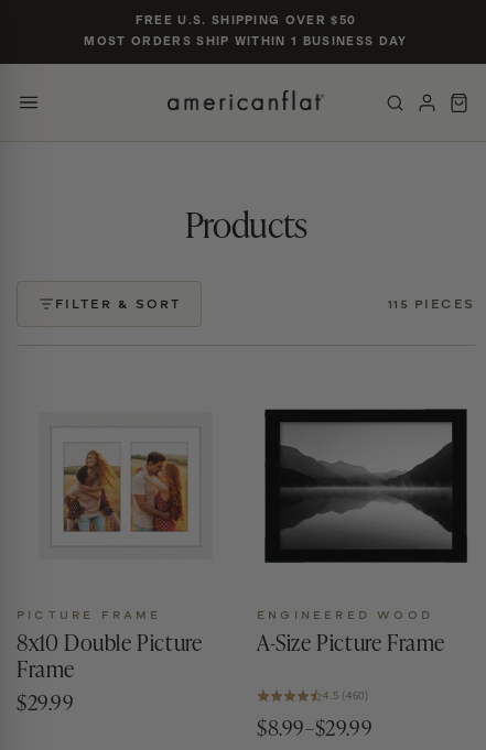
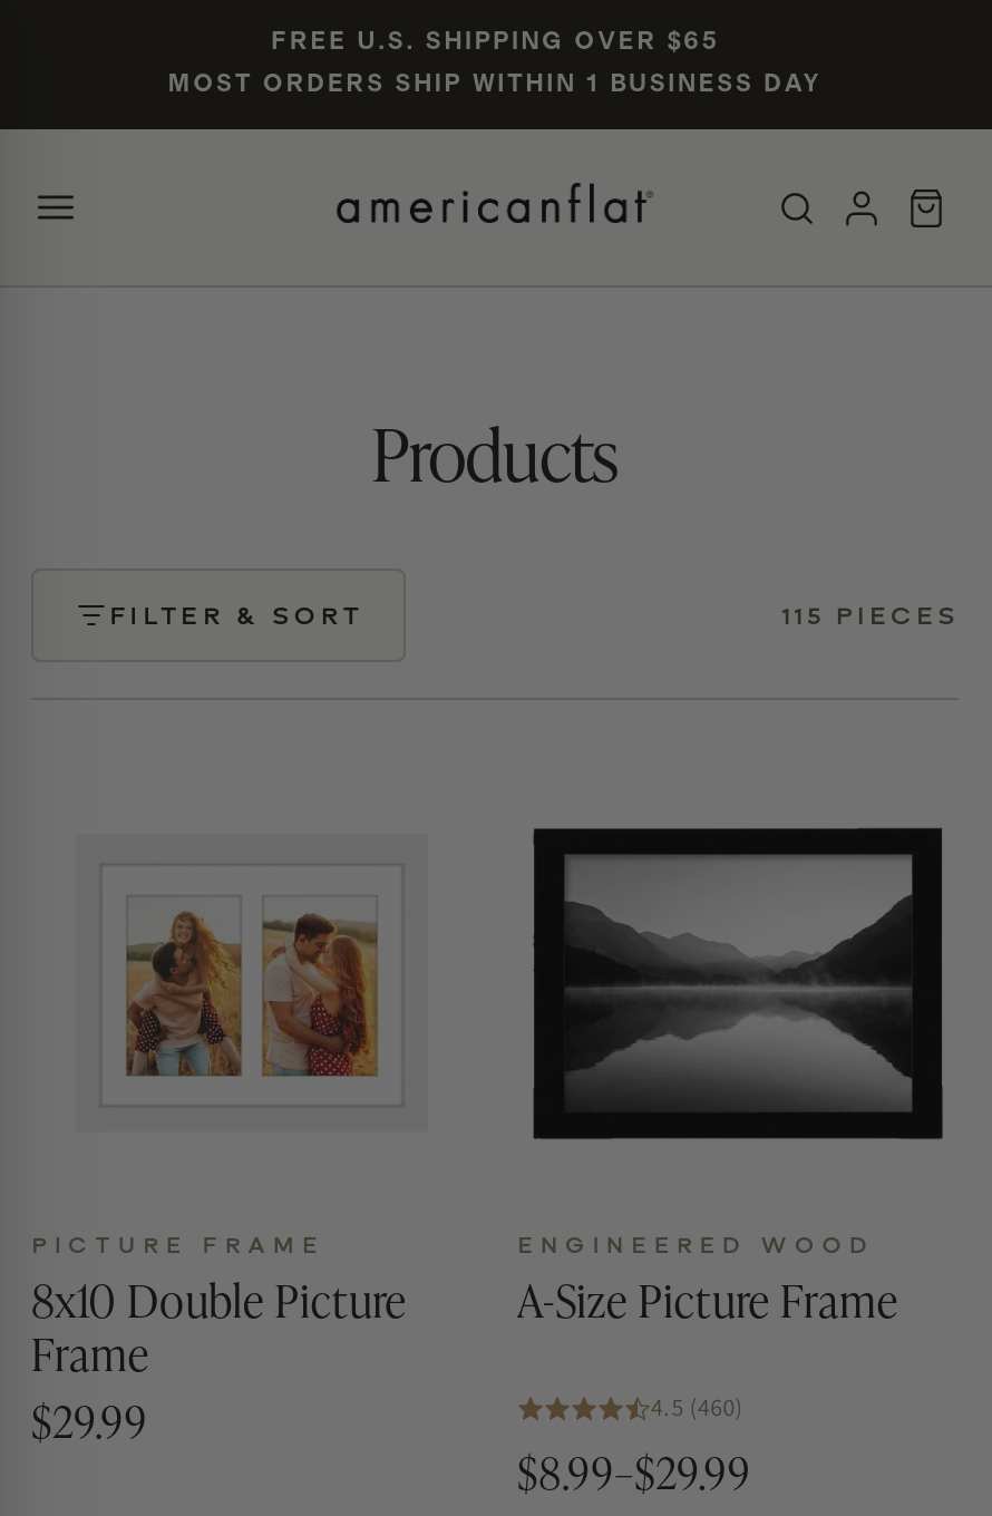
[135,14,356,28] FREE U.S. SHIPPING OVER $50 -> [271,29,718,56] FREE U.S. SHIPPING OVER $65

